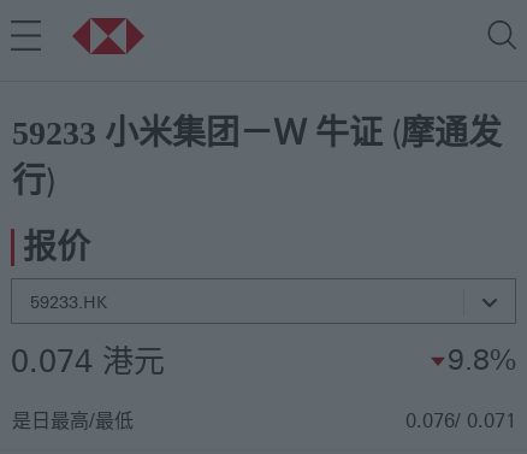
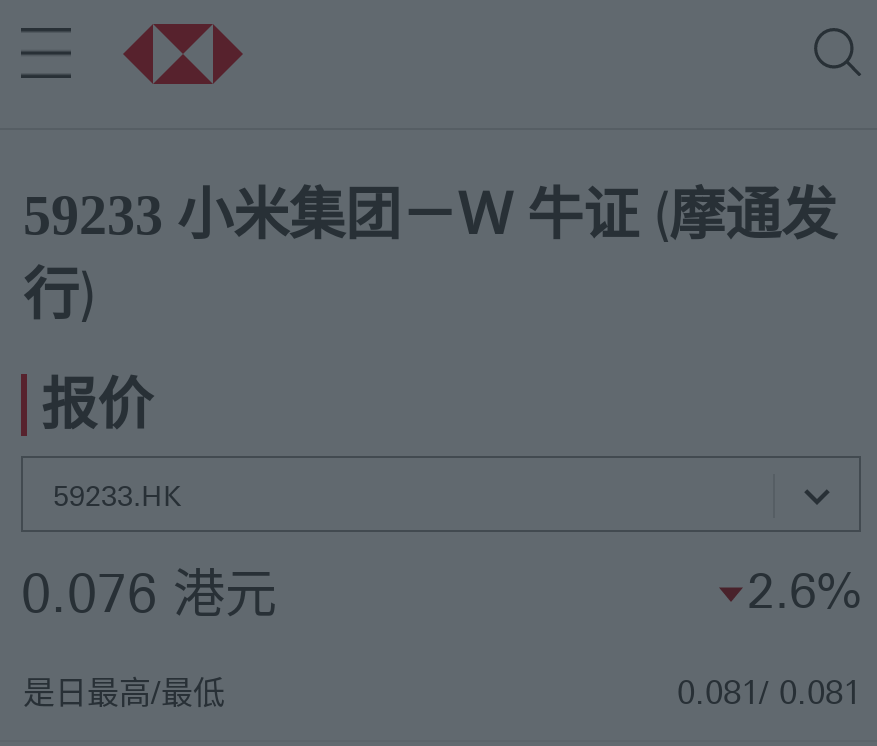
[11,342,165,379] 0.074 港元 -> [21,562,277,624] 0.076 港元
[448,343,516,376] 9.8% -> [747,564,861,618] 2.6%
[405,408,516,432] 0.076/ 0.071 -> [677,672,861,712] 0.081/ 0.081

